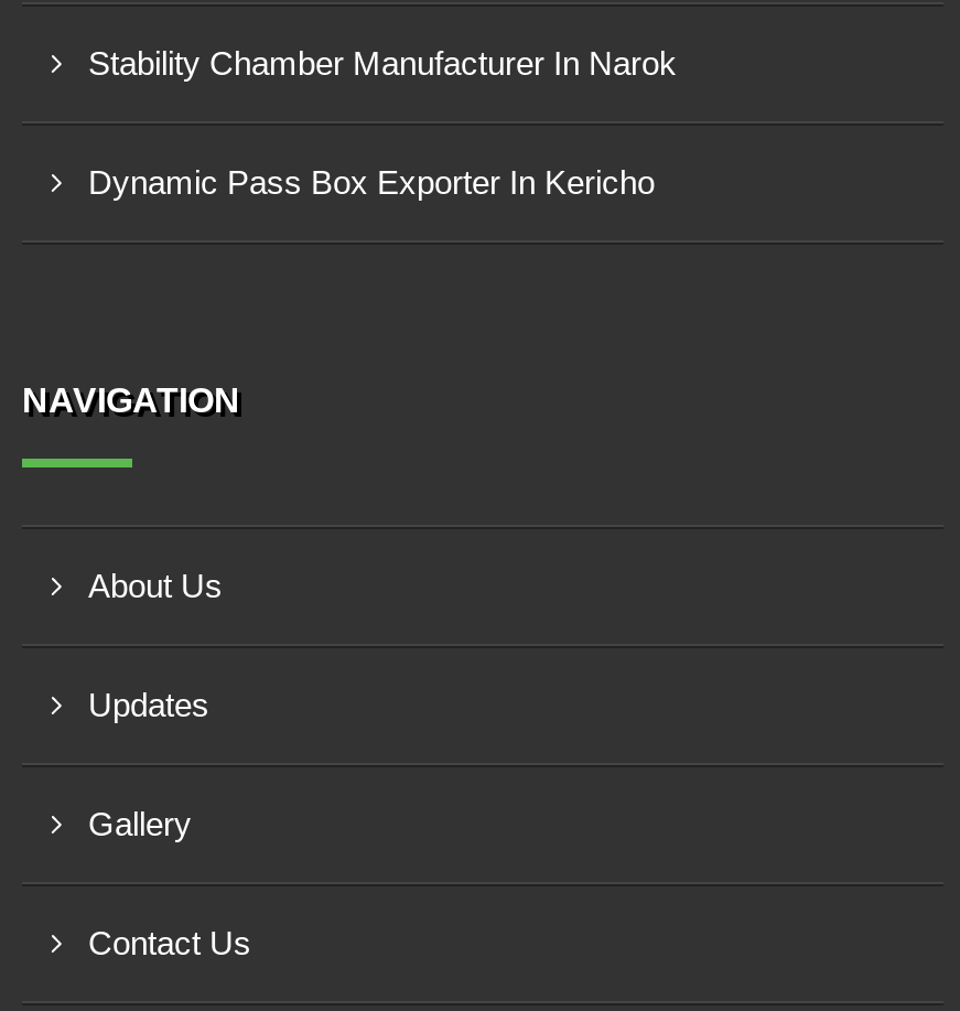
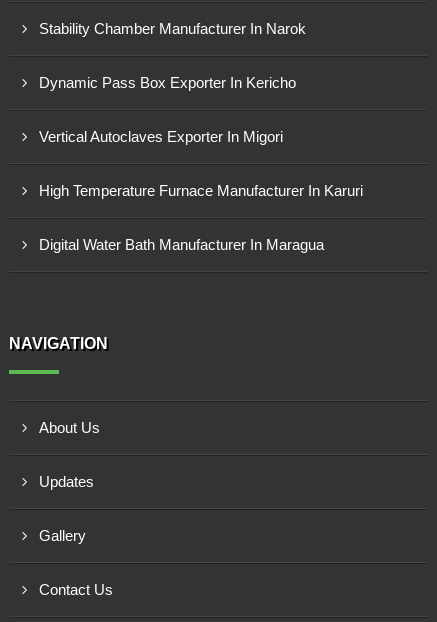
none -> [39,128,363,253] Vertical Autoclaves Exporter In Migori | High Temperature Furnace Manufacturer In Karuri | Digital Water Bath Manufacturer In Maragua

